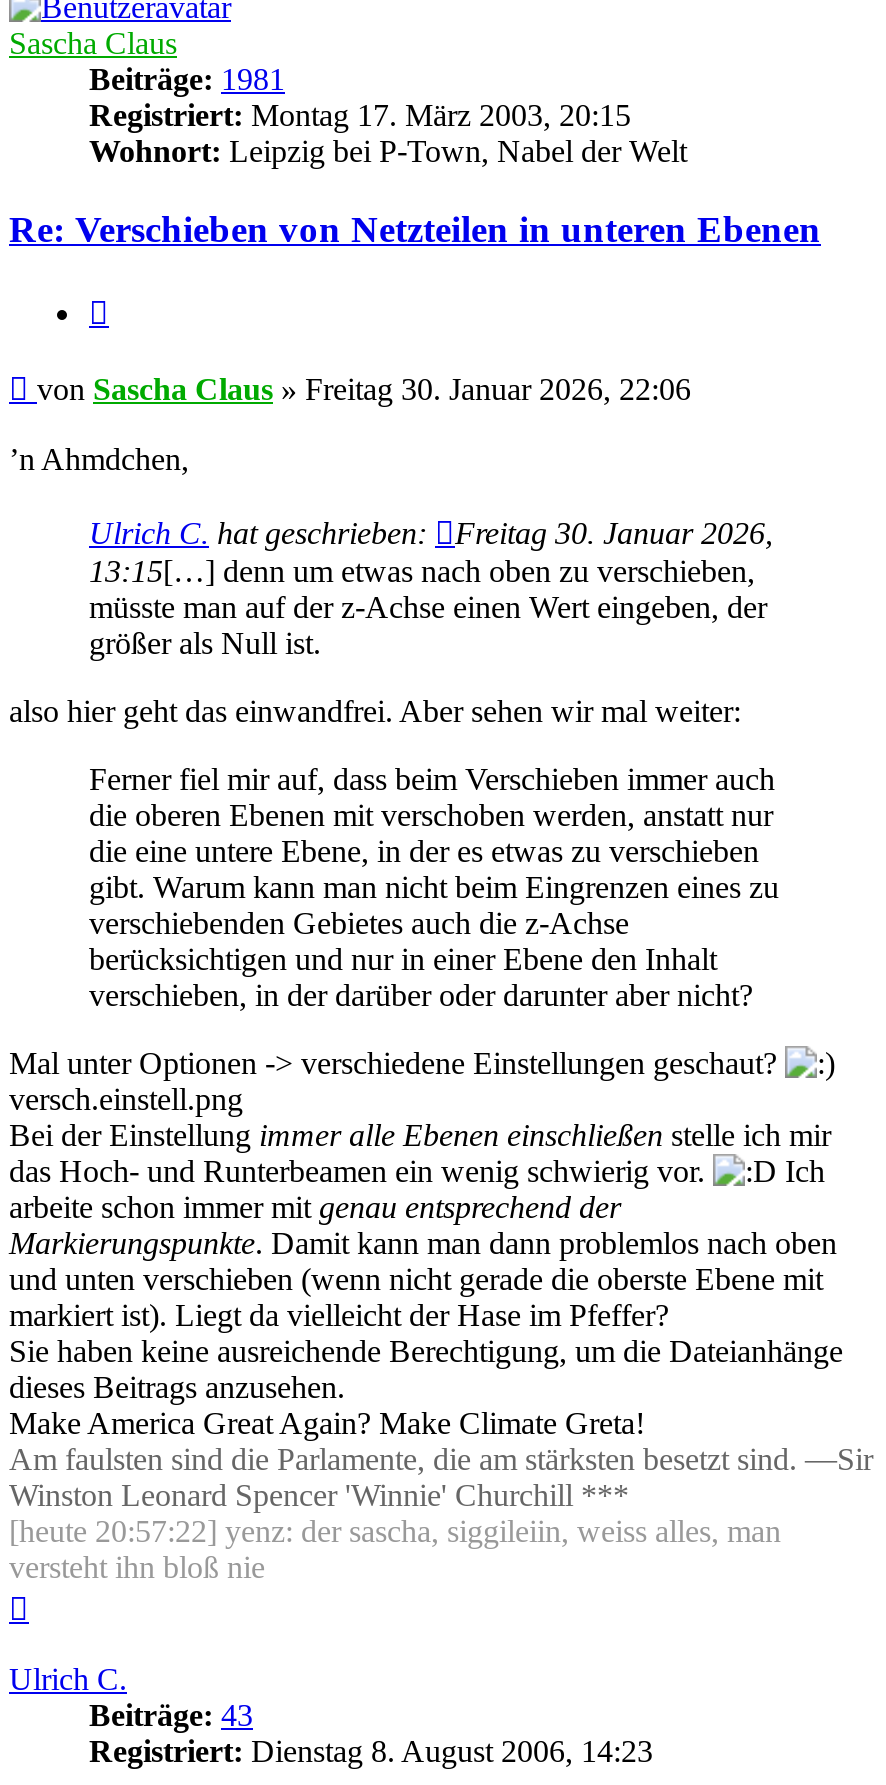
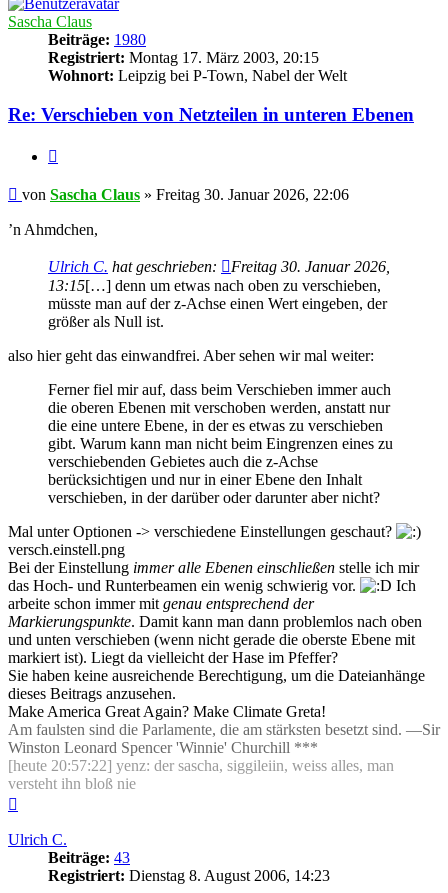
[89,63,285,97] Beiträge: 1981 -> [48,31,146,48] Beiträge: 1980

